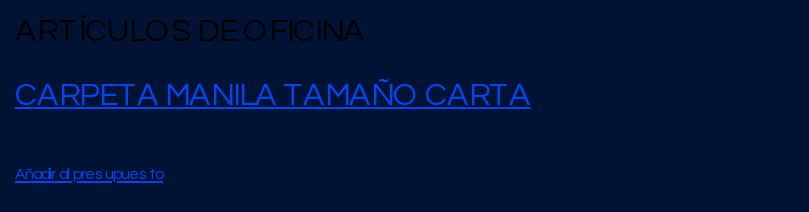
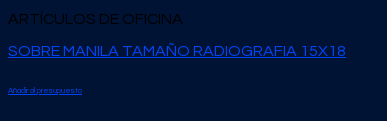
[15,79,531,111] CARPETA MANILA TAMAÑO CARTA -> [8,43,346,59] SOBRE MANILA TAMAÑO RADIOGRAFIA 15X18

